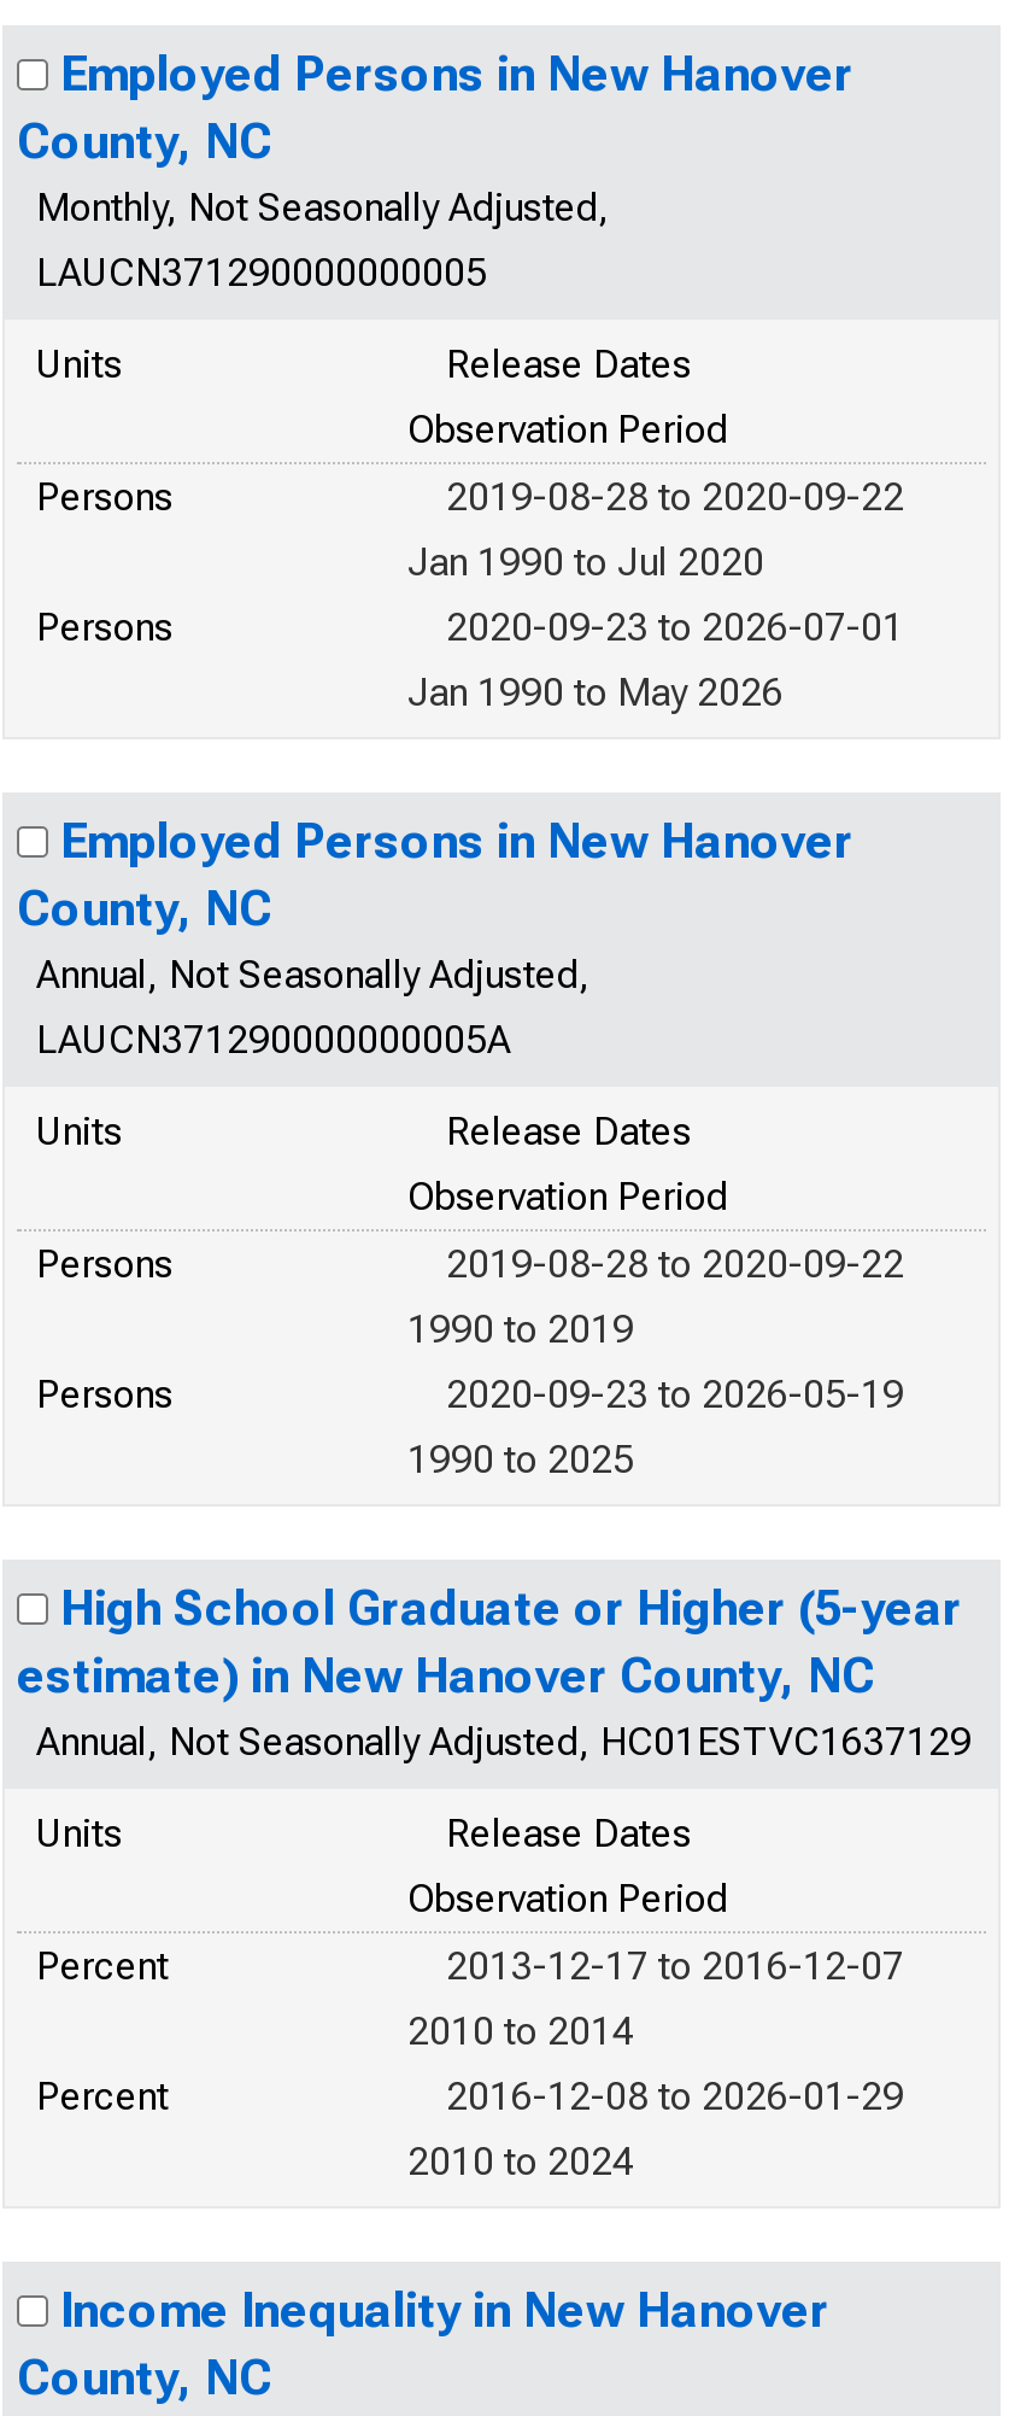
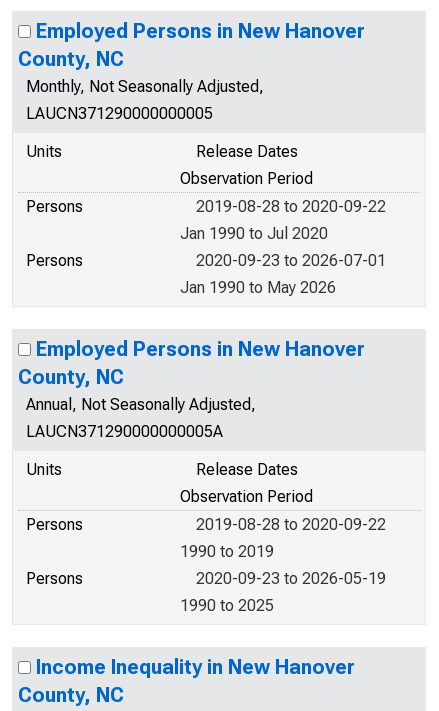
[17,1579,972,2184] High School Graduate or Higher (5-year | estimate) in New Hanover County, NC | Annual, Not Seasonally Adjusted, HC01ESTVC1637129 | Units | Release Dates | Observation Period | Percent | 2013-12-17 to 2016-12-07 | 2010 to 2014 | Percent | 2016-12-08 to 2026-01-29 | 2010 to 2024 -> none

